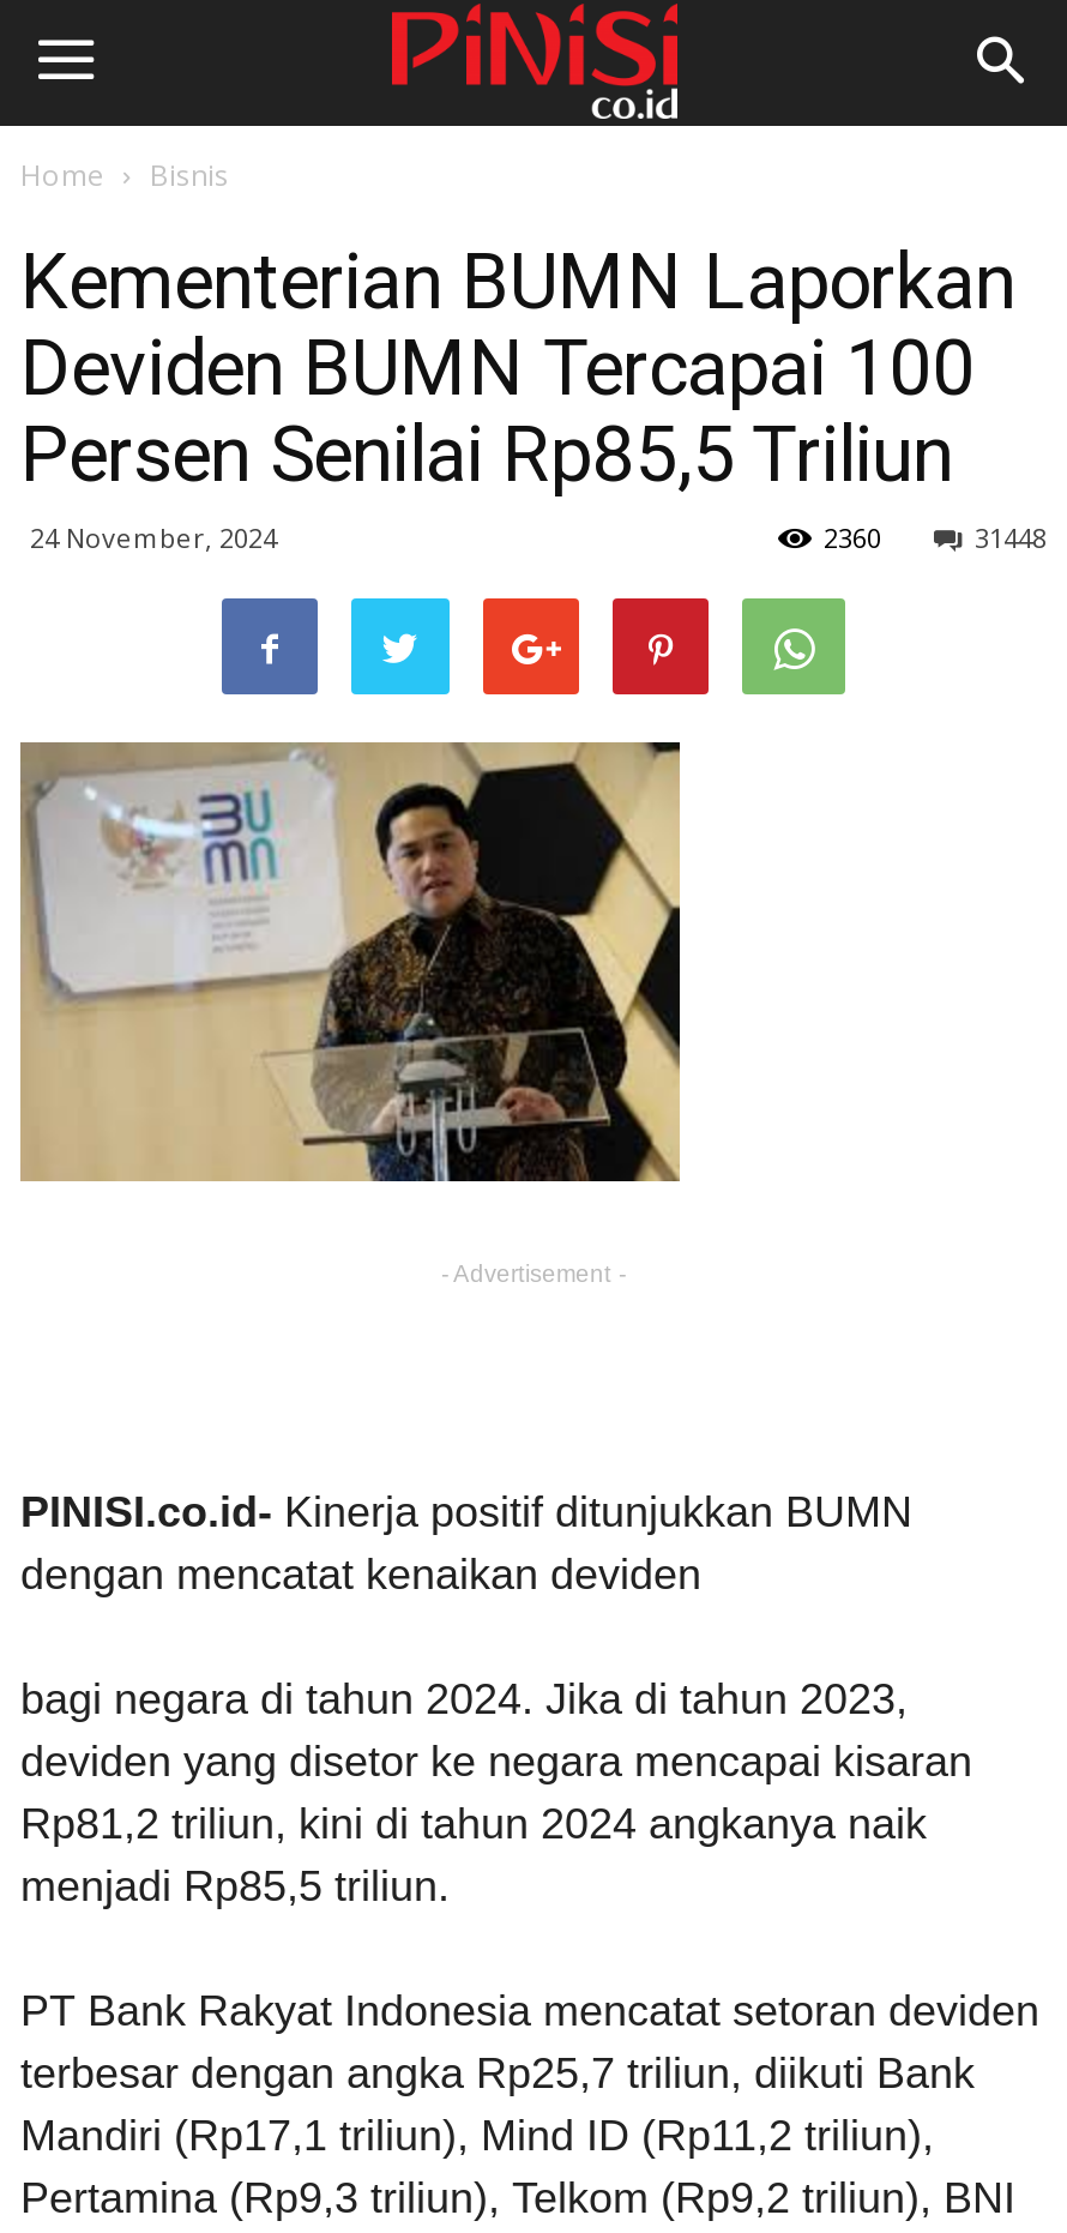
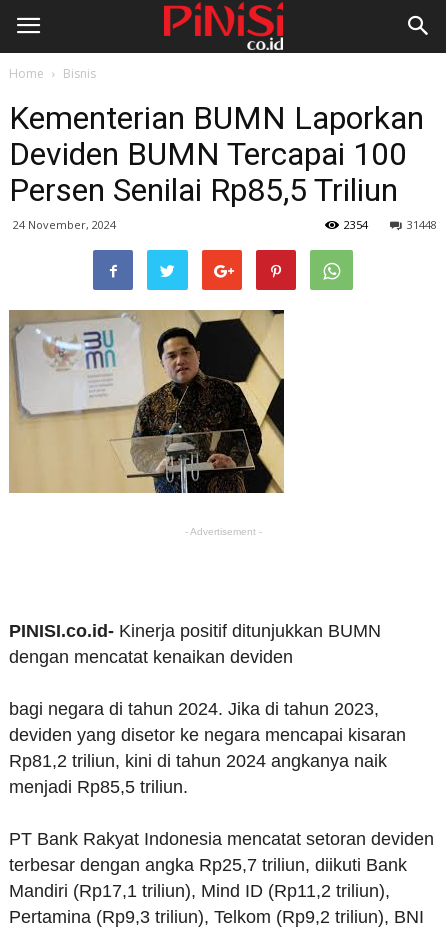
[824,519,881,555] 2360 -> [344,217,368,232] 2354

